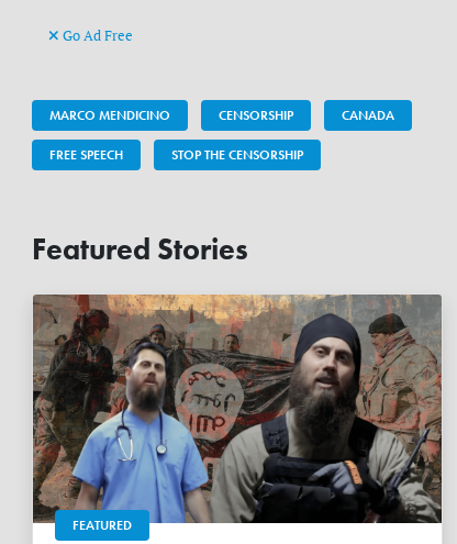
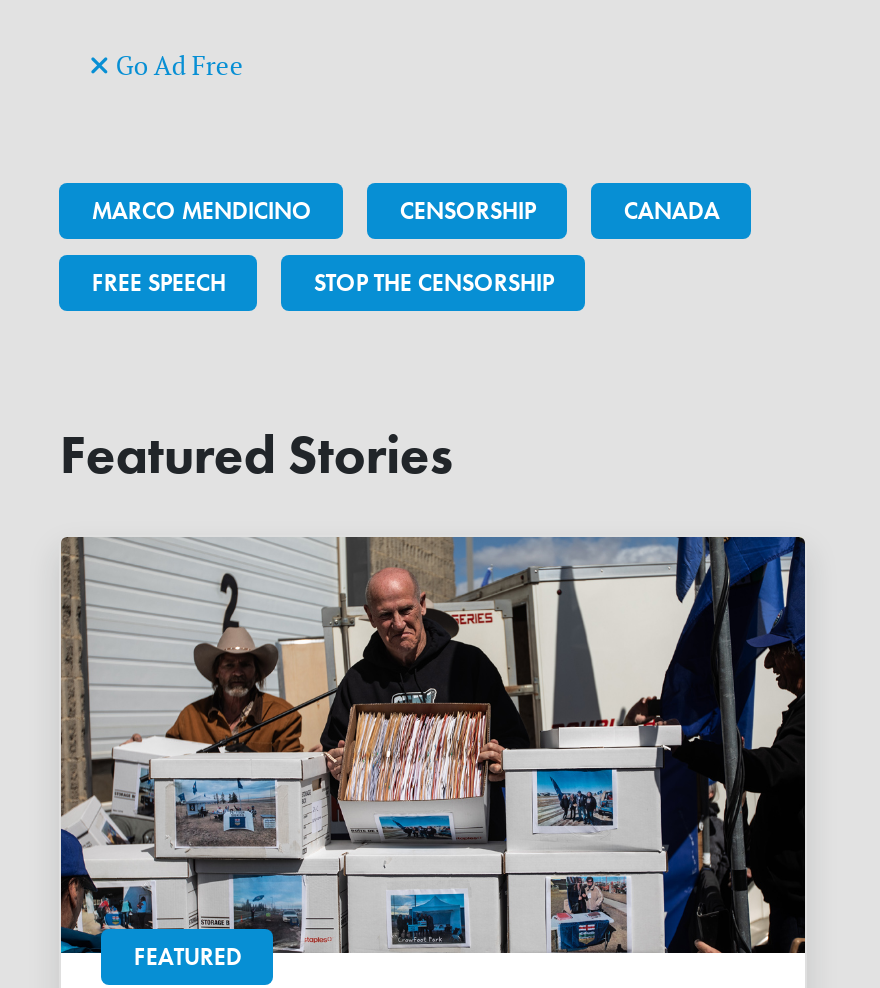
[32,295,442,524] [image] -> [59,535,807,955] [image]

